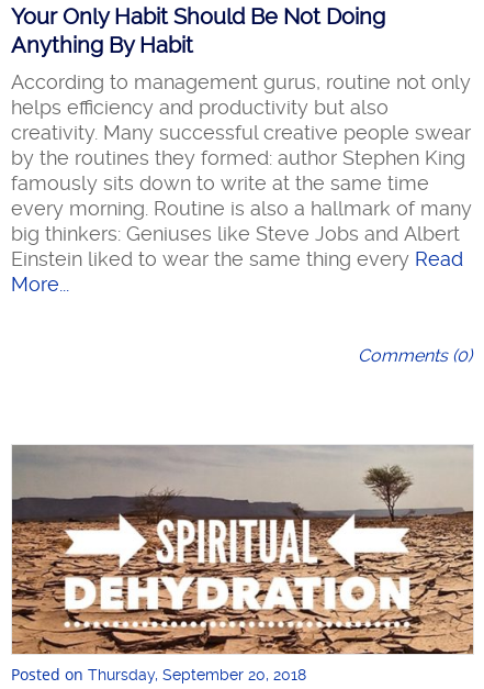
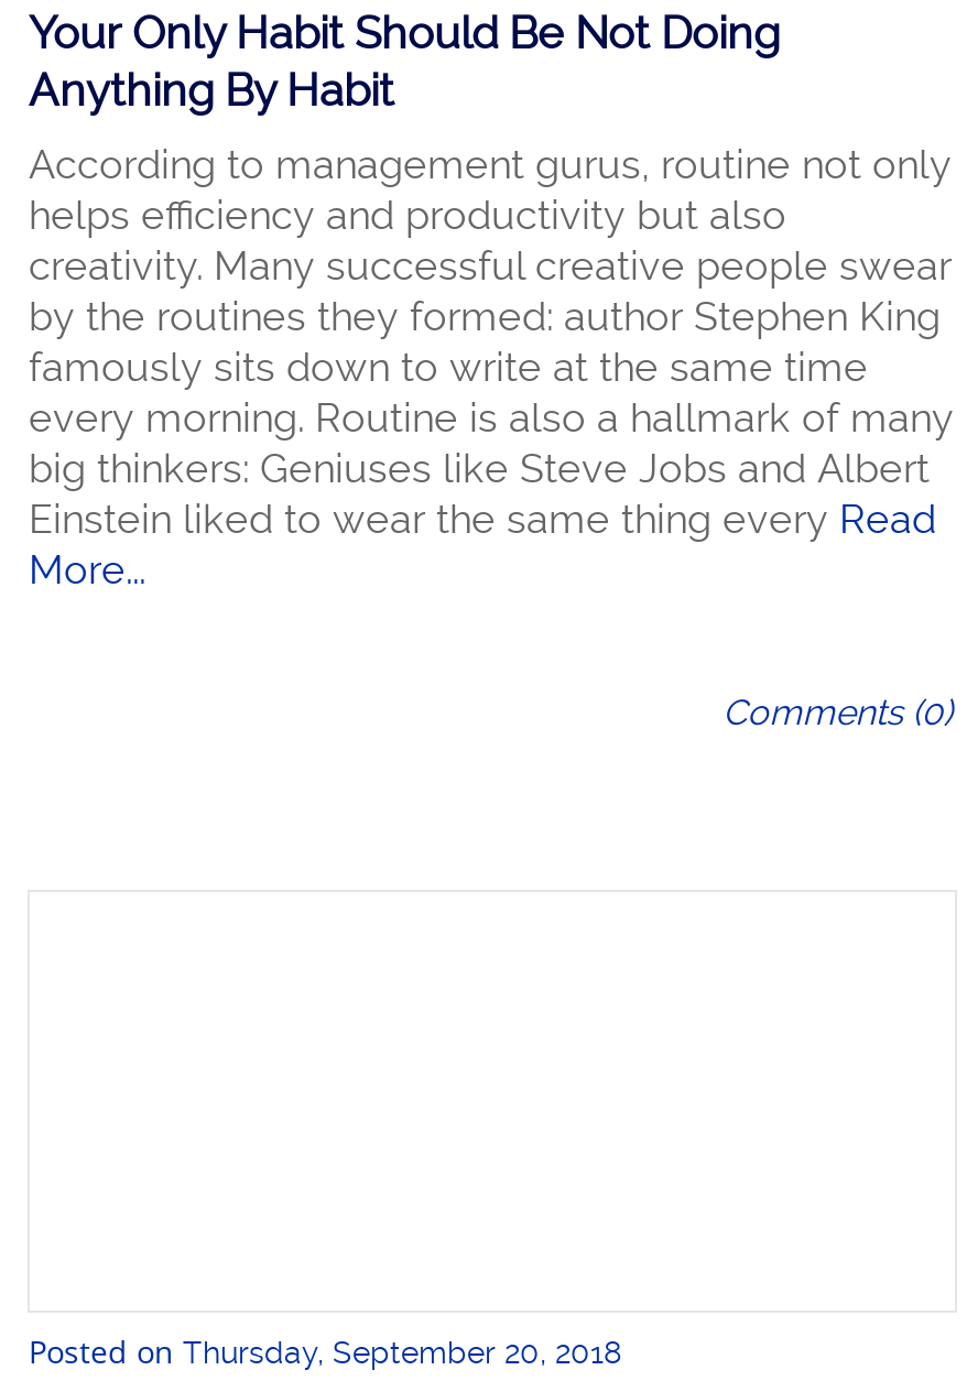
[11,444,474,655] [image] -> none

